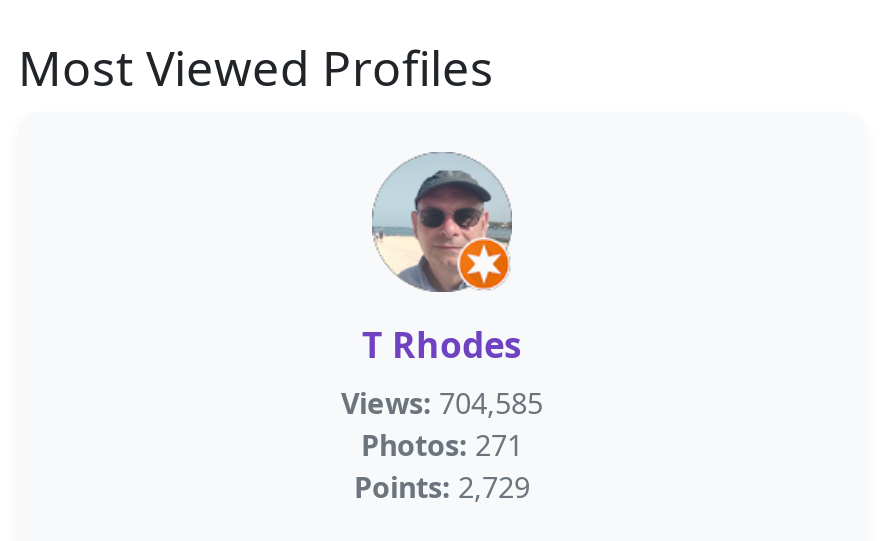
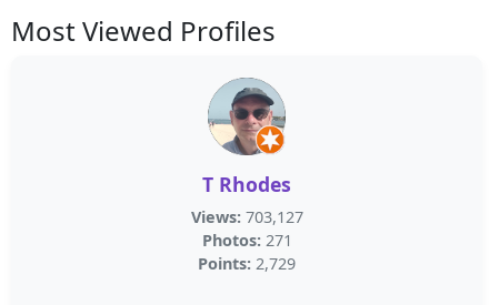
[341,384,543,422] Views: 704,585 -> [191,206,303,227] Views: 703,127

